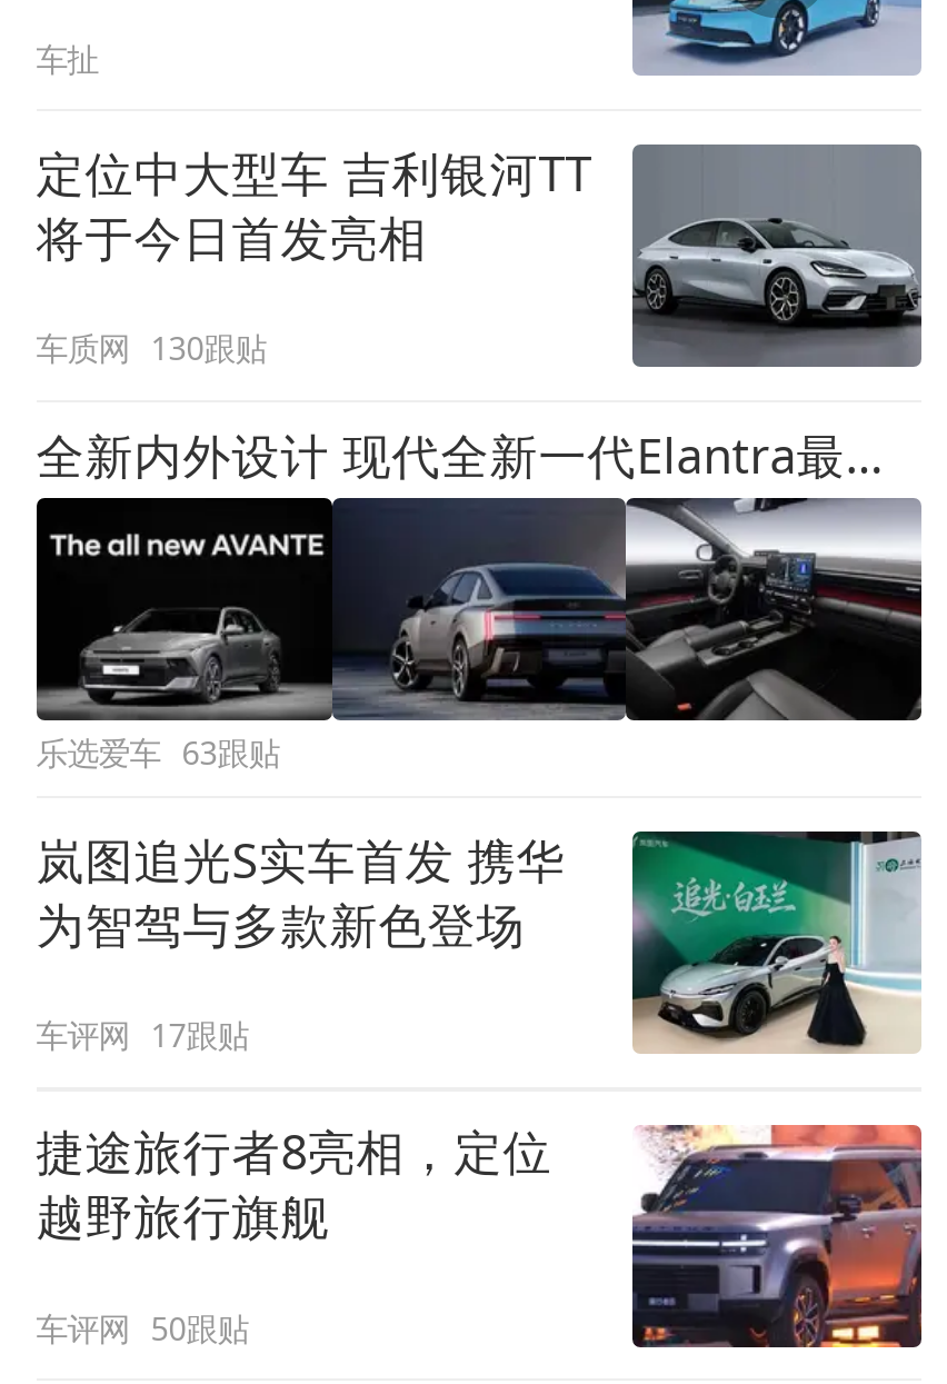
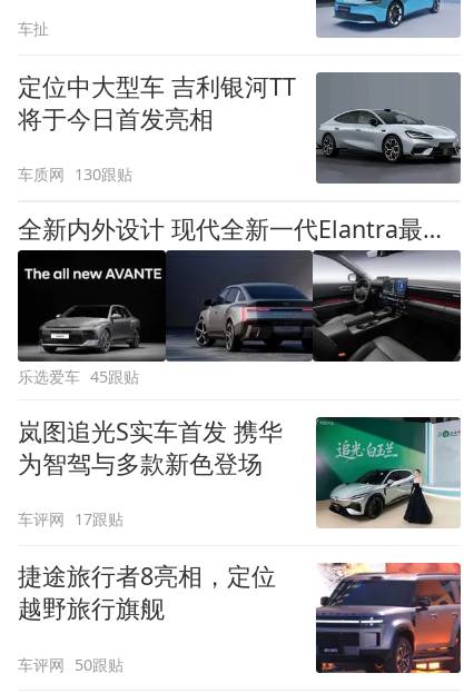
[36,730,280,773] 乐选爱车 63跟贴 -> [17,367,139,388] 乐选爱车 45跟贴

